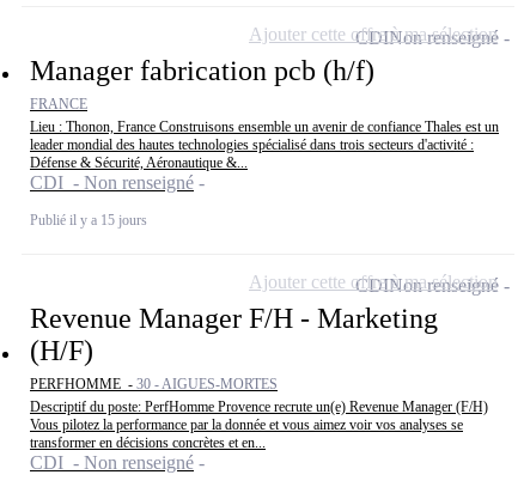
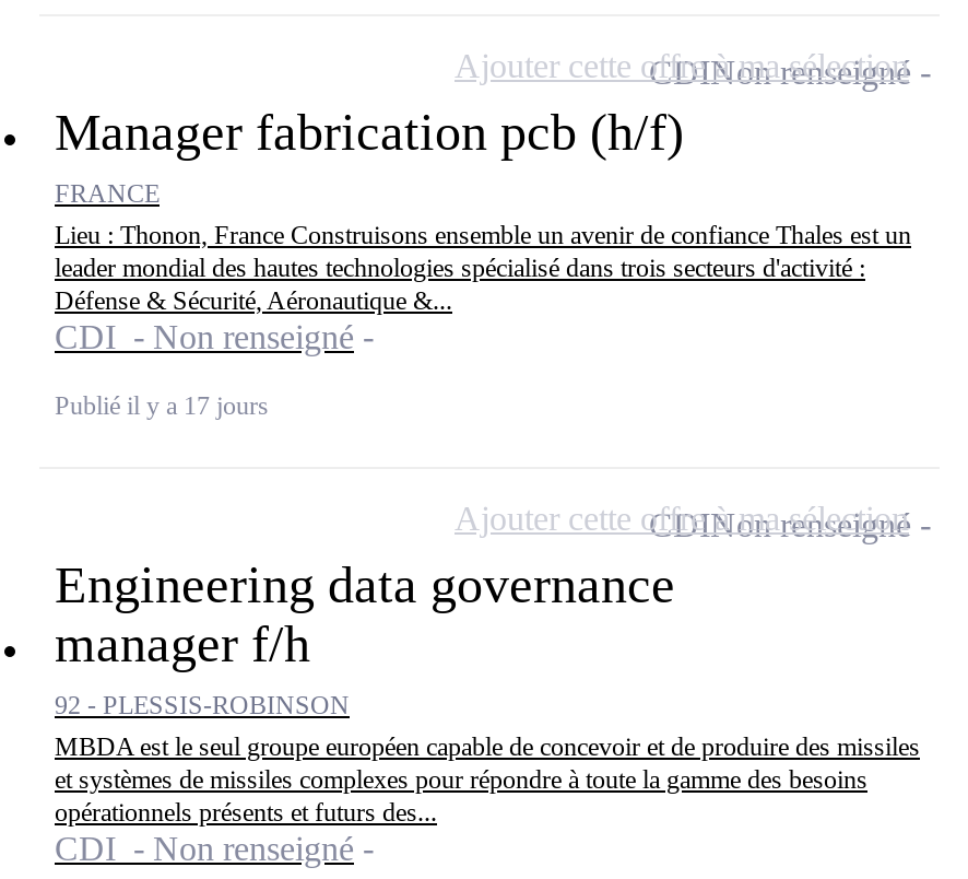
[30,212,147,228] Publié il y a 15 jours -> [55,390,269,421] Publié il y a 17 jours
[30,302,488,451] Revenue Manager F/H - Marketing | (H/F) | PERFHOMME - 30 - AIGUES-MORTES | Descriptif du poste: PerfHomme Provence recrute un(e) Revenue Manager (F/H) | Vous pilotez la performance par la donnée et vous aimez voir vos analyses se | transformer en décisions concrètes et en... -> [55,556,920,827] Engineering data governance | manager f/h | 92 - PLESSIS-ROBINSON | MBDA est le seul groupe européen capable de concevoir et de produire des missiles | et systèmes de missiles complexes pour répondre à toute la gamme des besoins | opérationnels présents et futurs des...

